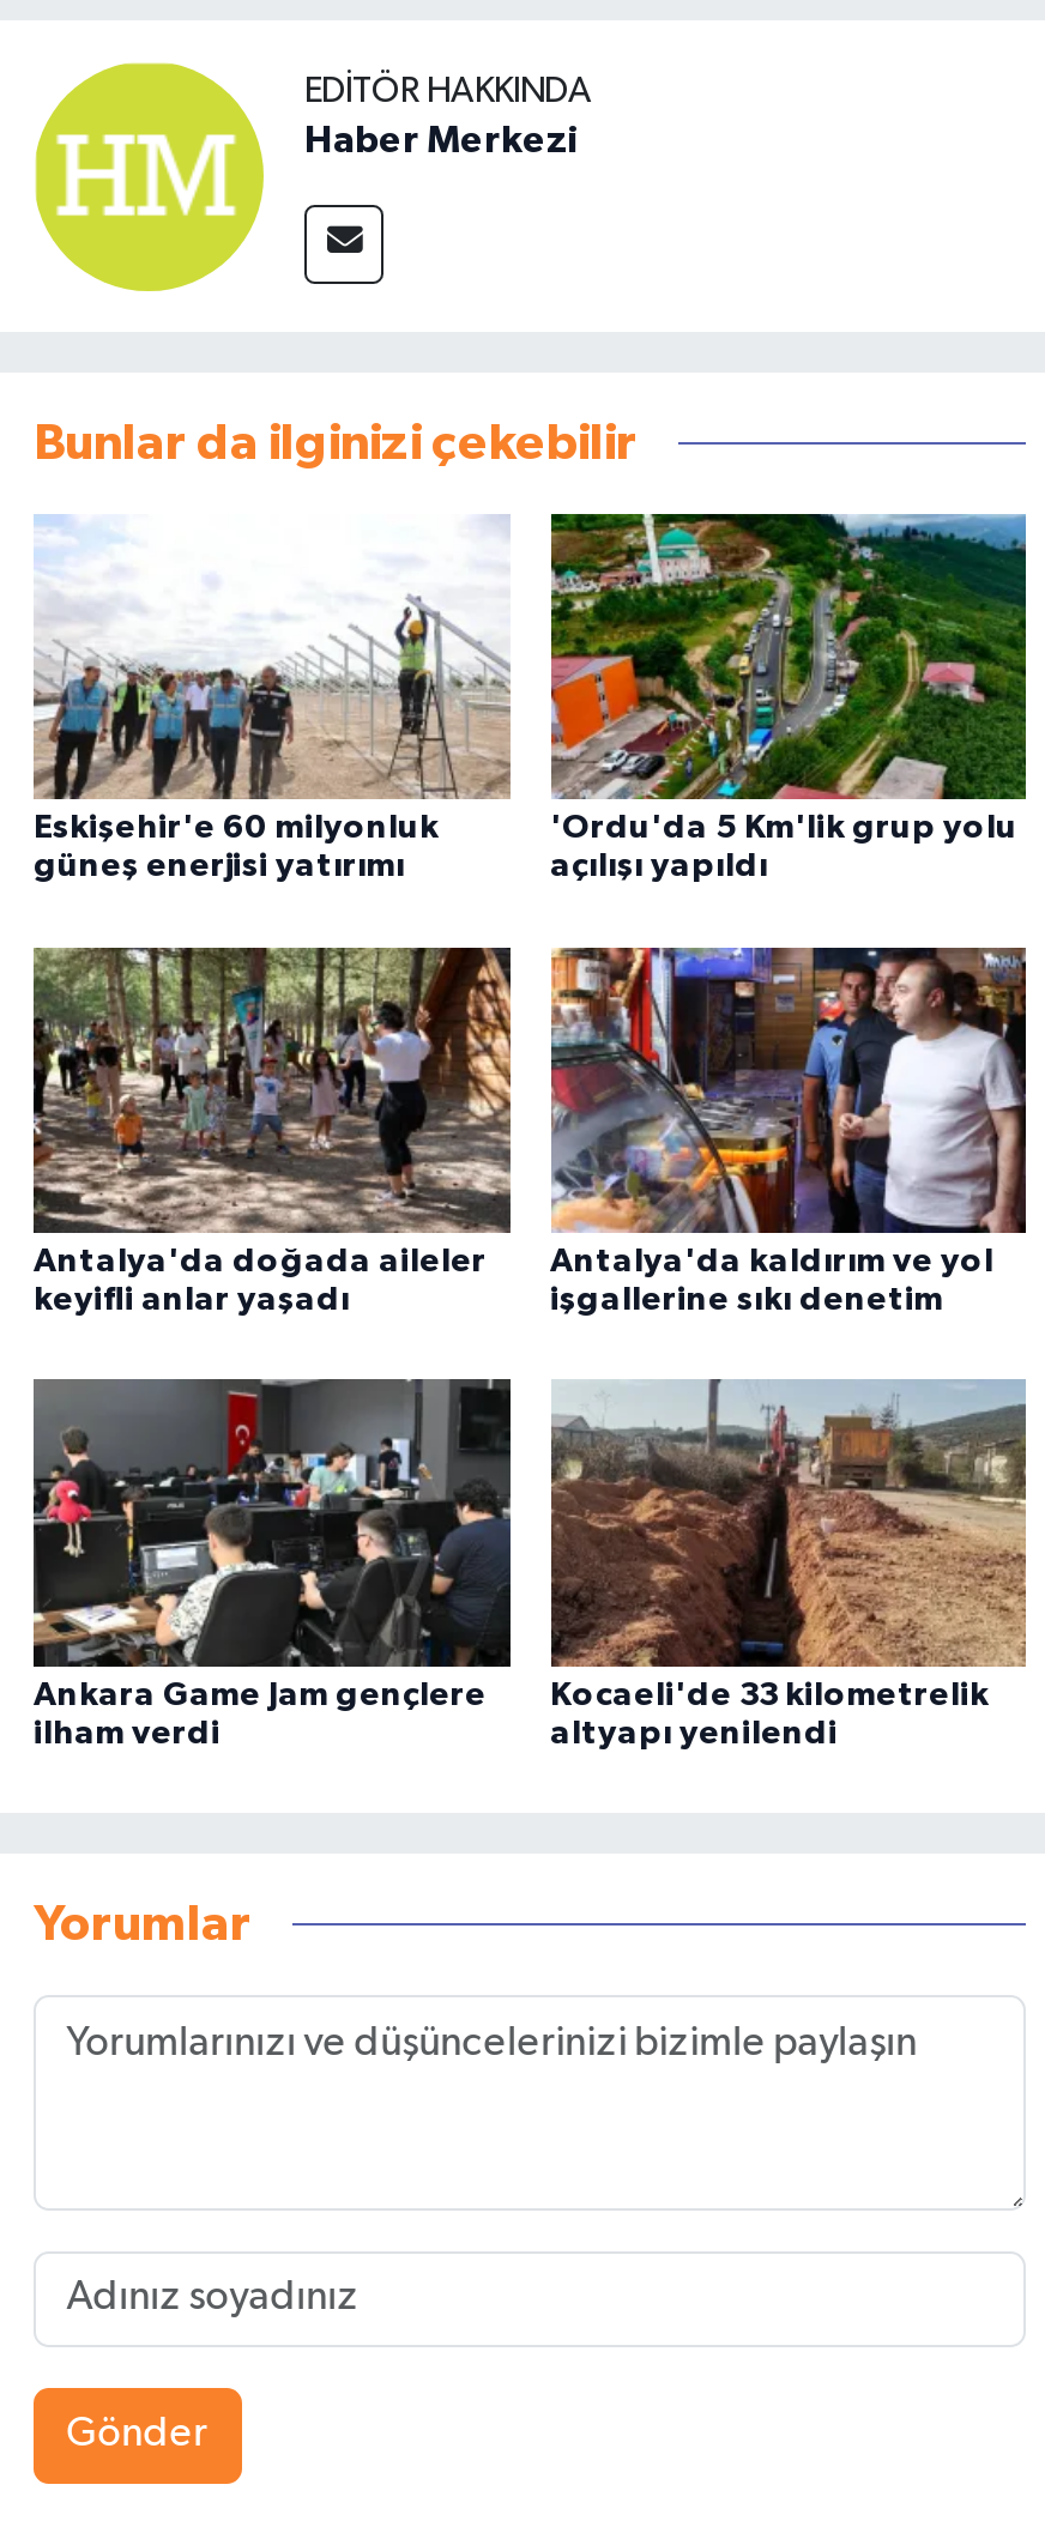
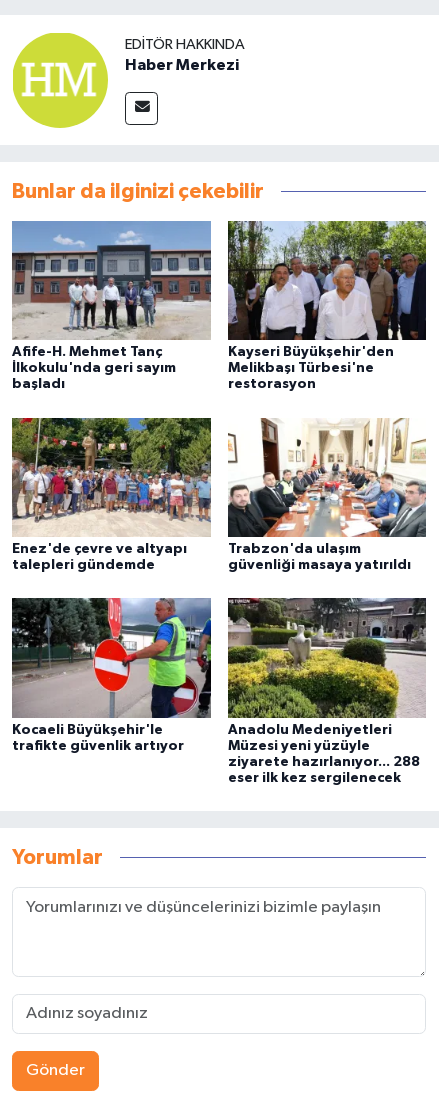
[34,514,511,883] [image] | Eskişehir'e 60 milyonluk | güneş enerjisi yatırımı -> [11,220,212,391] [image] | Afife-H. Mehmet Tanç | İlkokulu'nda geri sayım | başladı
[549,512,1026,883] [image] | 'Ordu'da 5 Km'lik grup yolu | açılışı yapıldı -> [227,220,427,391] [image] | Kayseri Büyükşehir'den | Melikbaşı Türbesi'ne | restorasyon
[31,945,513,1317] [image] | Antalya'da doğada aileler | keyifli anlar yaşadı -> [12,417,212,572] [image] | Enez'de çevre ve altyapı | talepleri gündemde
[549,945,1028,1317] [image] | Antalya'da kaldırım ve yol | işgallerine sıkı denetim -> [227,417,426,572] [image] | Trabzon'da ulaşım | güvenliği masaya yatırıldı
[34,1377,513,1750] [image] | Ankara Game Jam gençlere | ilham verdi -> [12,597,212,753] [image] | Kocaeli Büyükşehir'le | trafikte güvenlik artıyor
[550,1377,1026,1750] [image] | Kocaeli'de 33 kilometrelik | altyapı yenilendi -> [227,597,426,785] [image] | Anadolu Medeniyetleri | Müzesi yeni yüzüyle | ziyarete hazırlanıyor... 288 | eser ilk kez sergilenecek

